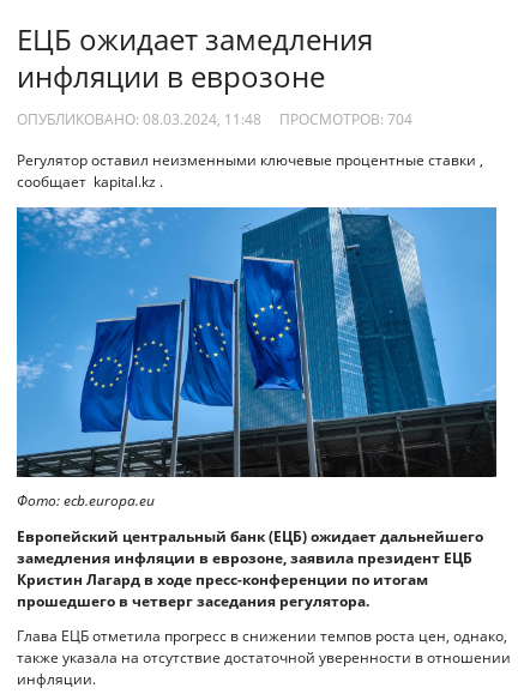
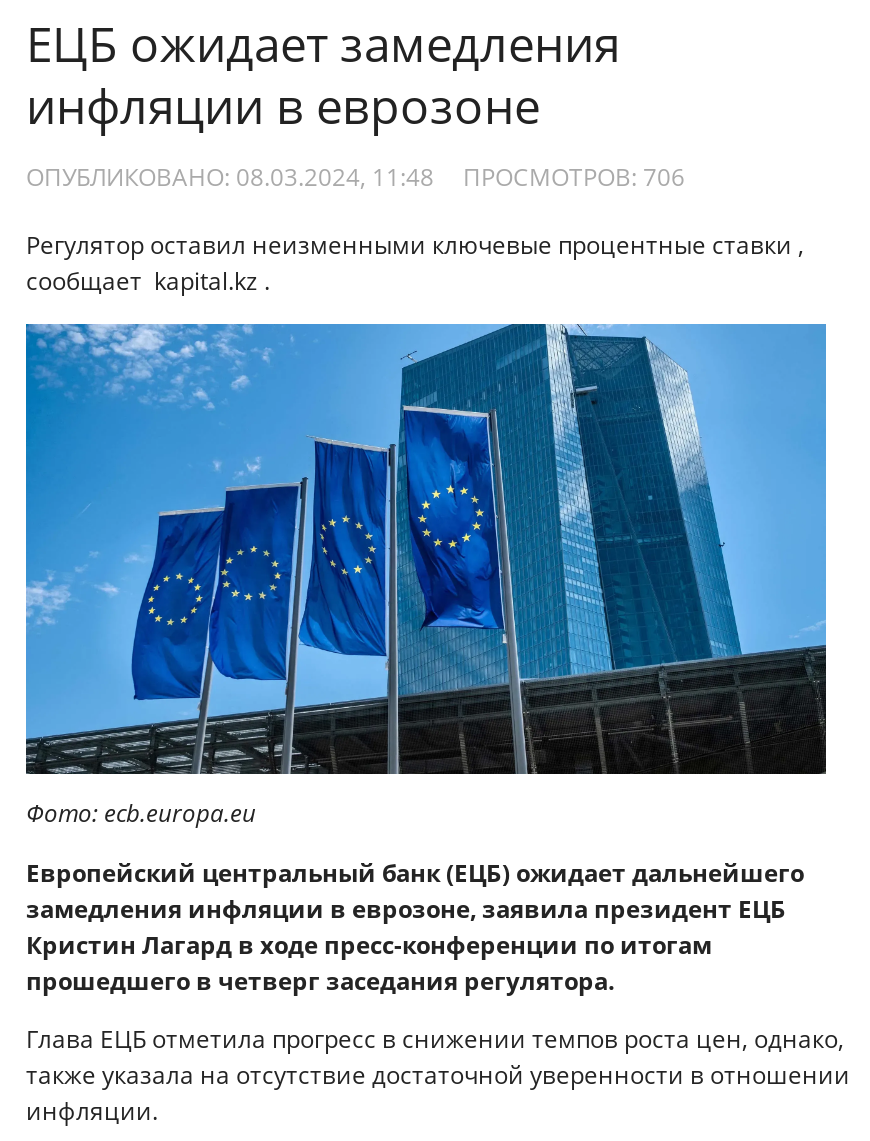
[17,109,412,129] ОПУБЛИКОВАНО: 08.03.2024, 11:48 ПРОСМОТРОВ: 704 -> [26,160,685,194] ОПУБЛИКОВАНО: 08.03.2024, 11:48 ПРОСМОТРОВ: 706

